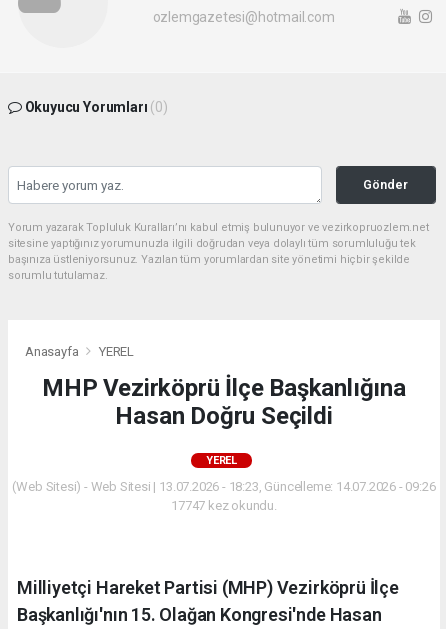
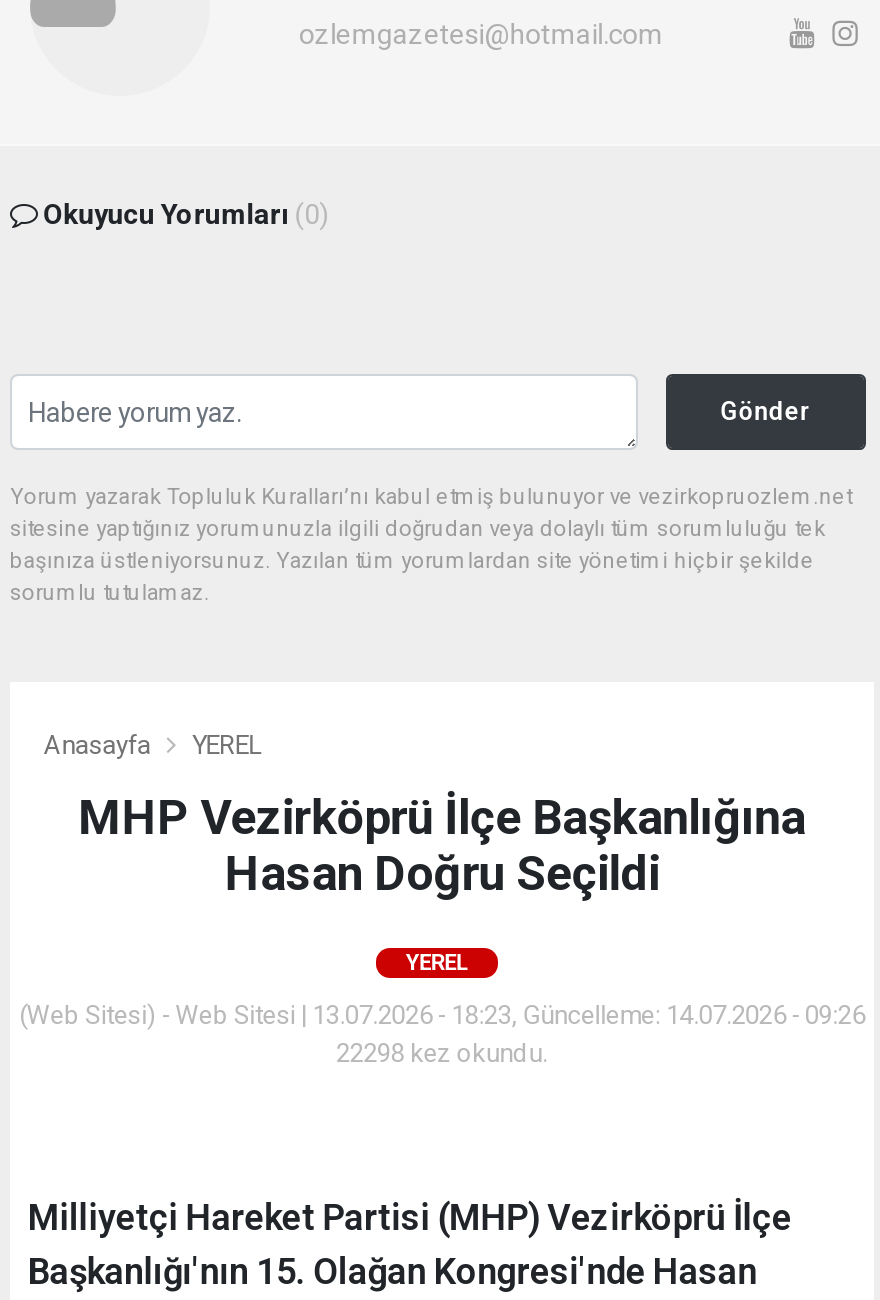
[171,498,277,513] 17747 kez okundu. -> [336,1038,548,1068] 22298 kez okundu.

